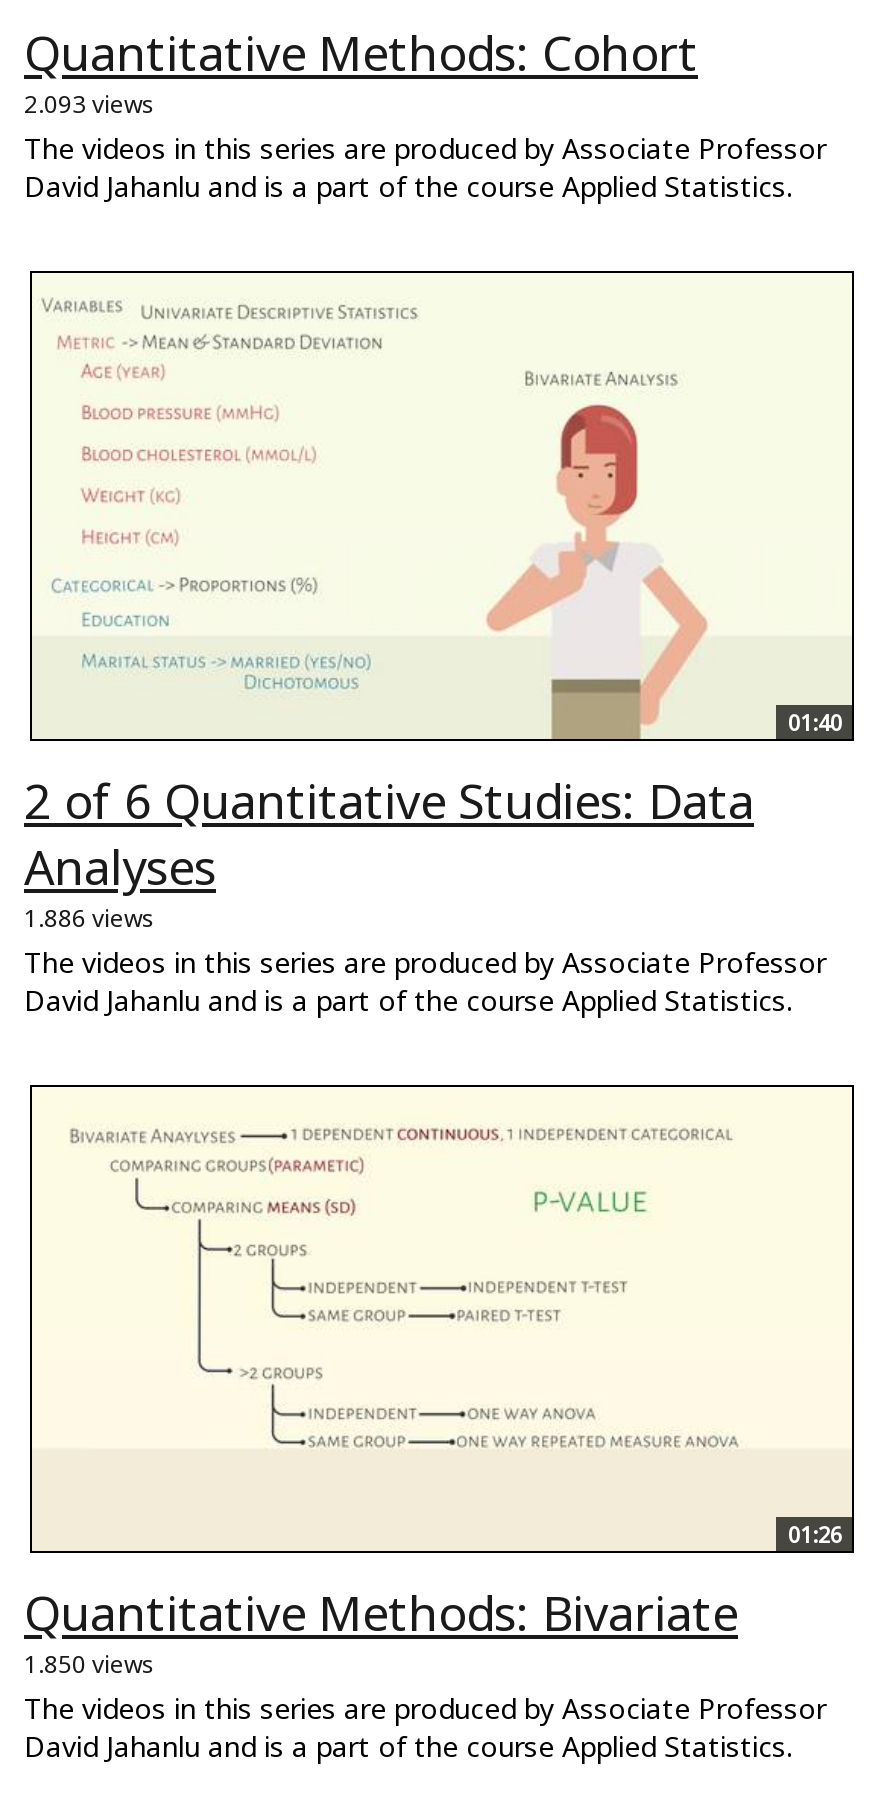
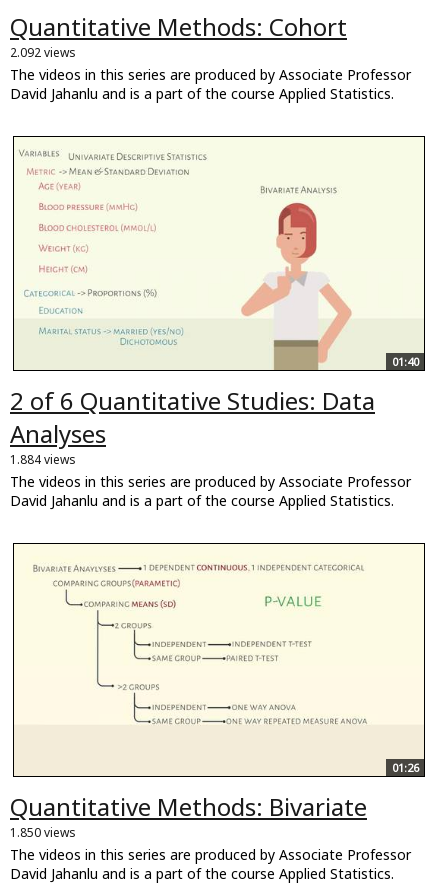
[24,88,156,122] 2.093 views -> [10,44,76,61] 2.092 views
[24,900,156,934] 1.886 views -> [10,451,76,468] 1.884 views

